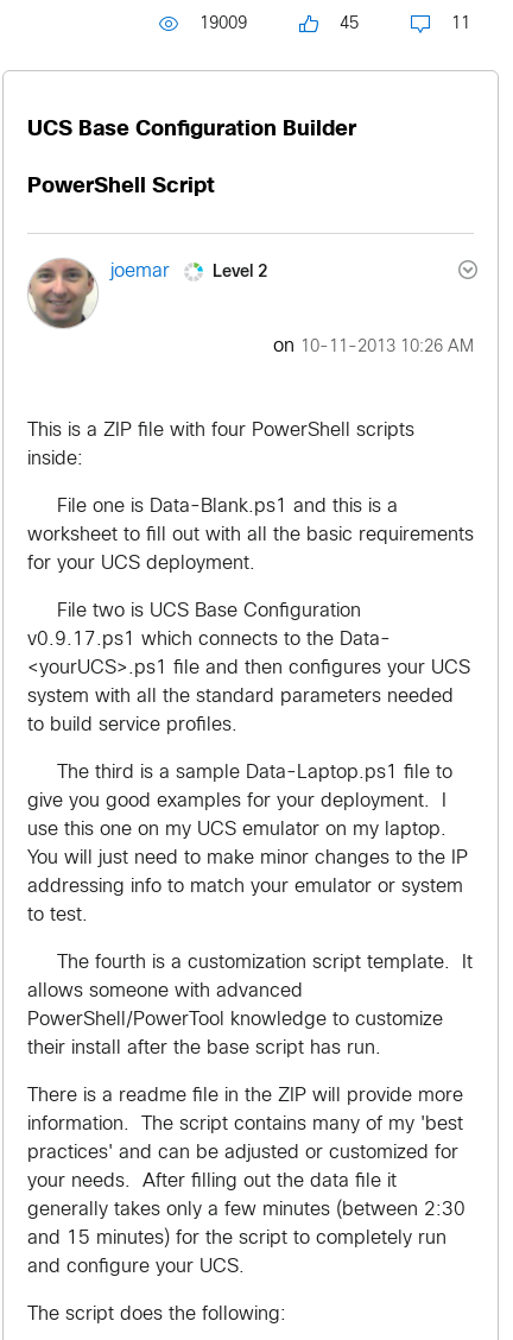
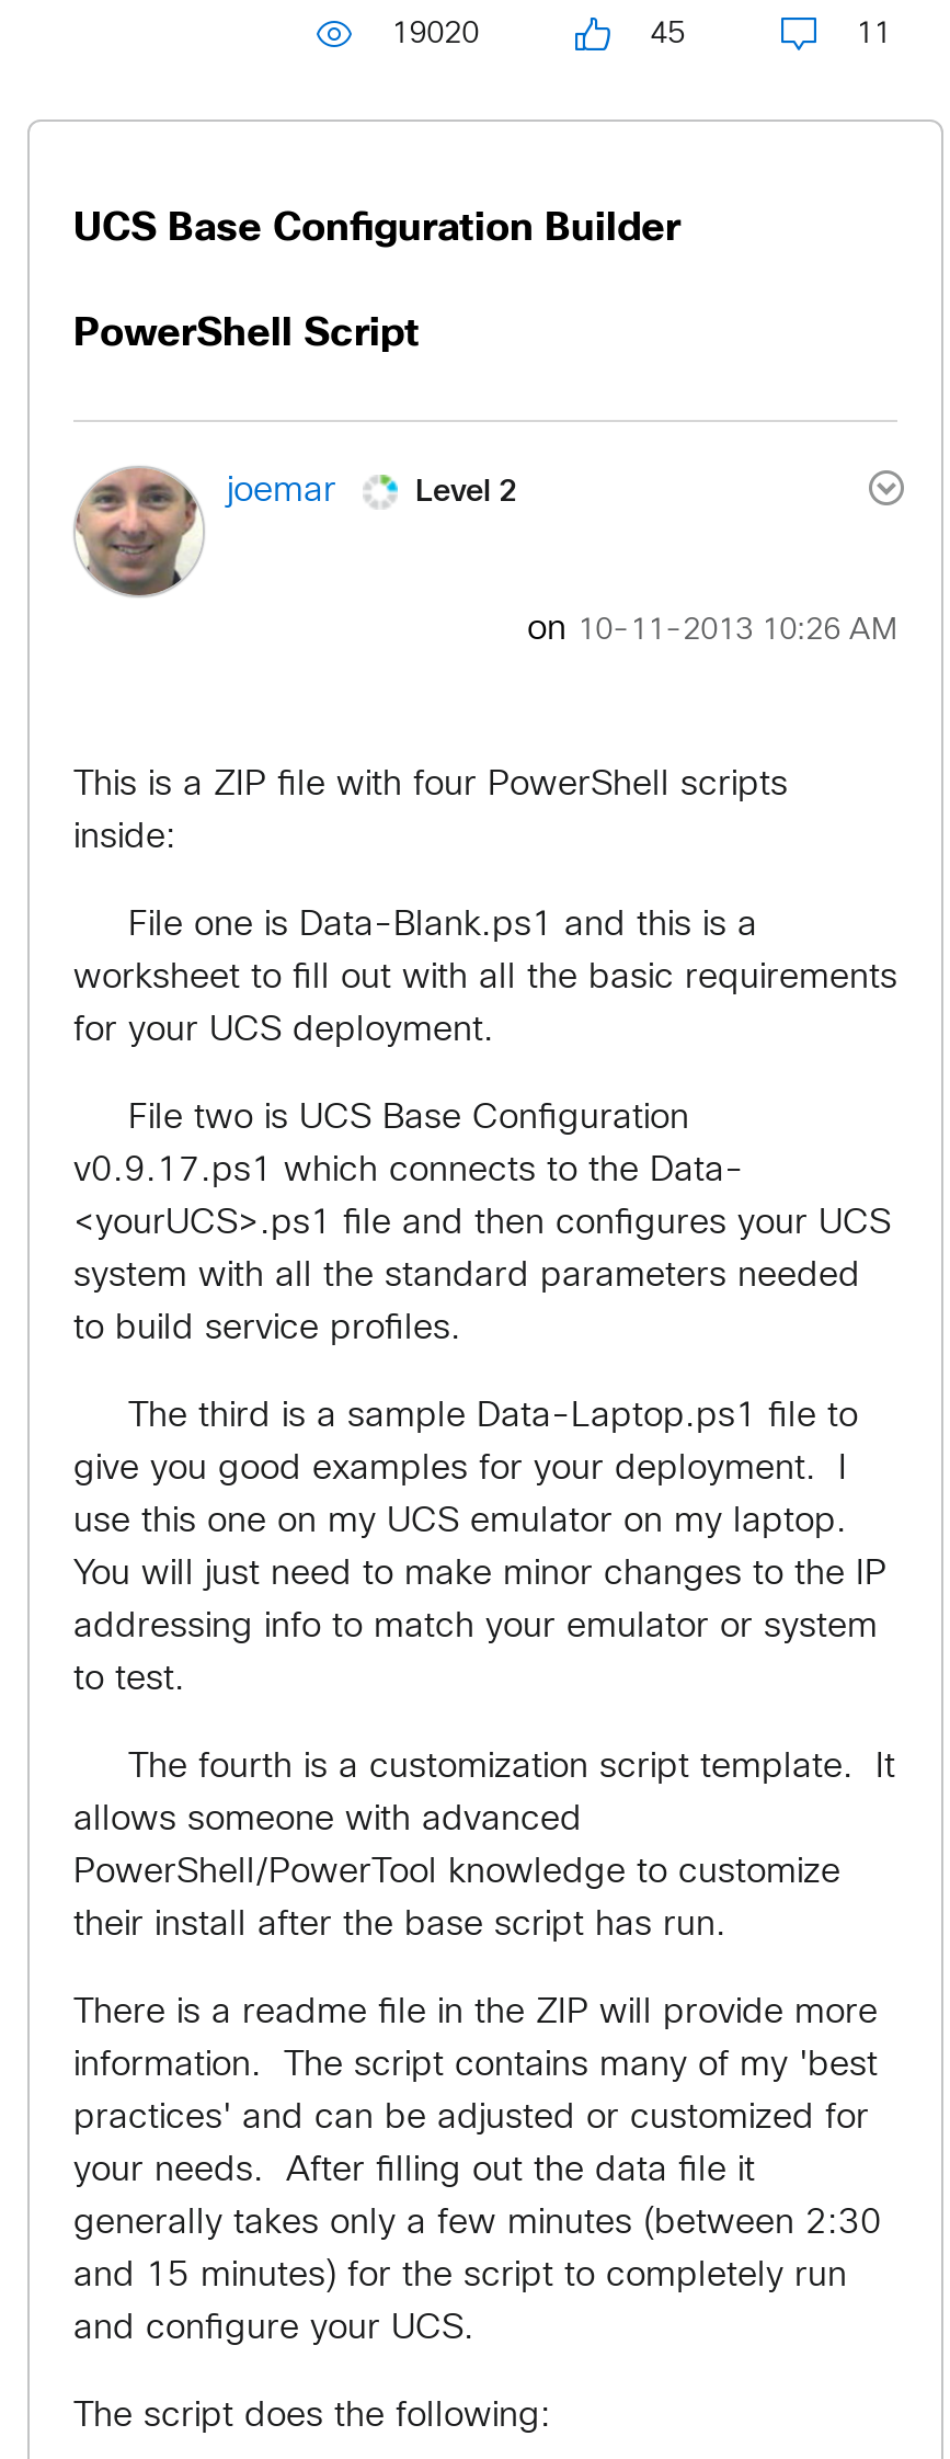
[199,17,247,32] 19009 -> [391,21,479,49] 19020

